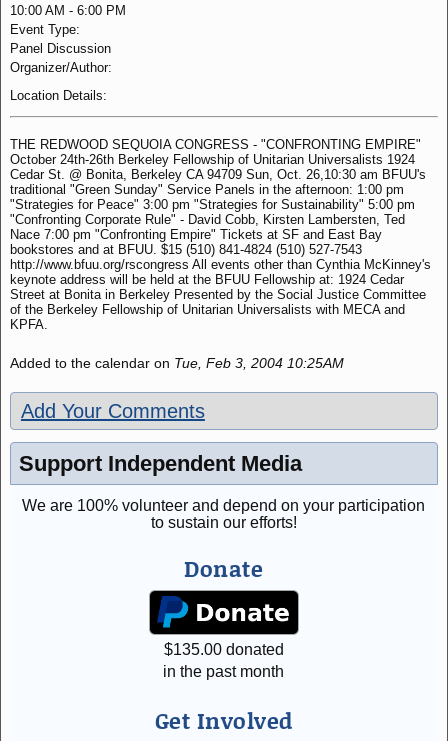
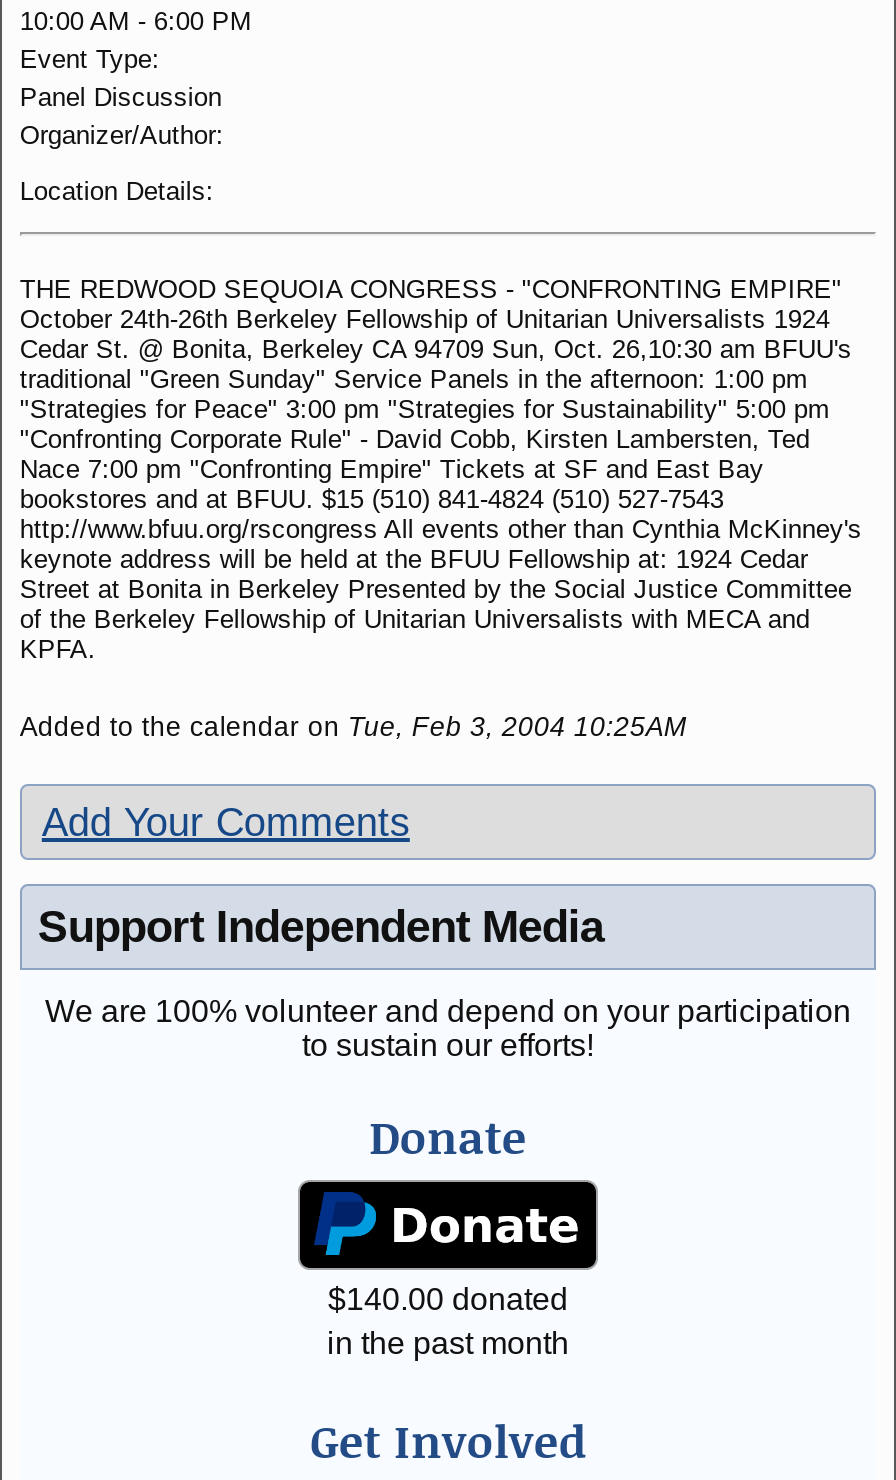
[164,641,284,658] $135.00 donated -> [328,1281,568,1315] $140.00 donated

